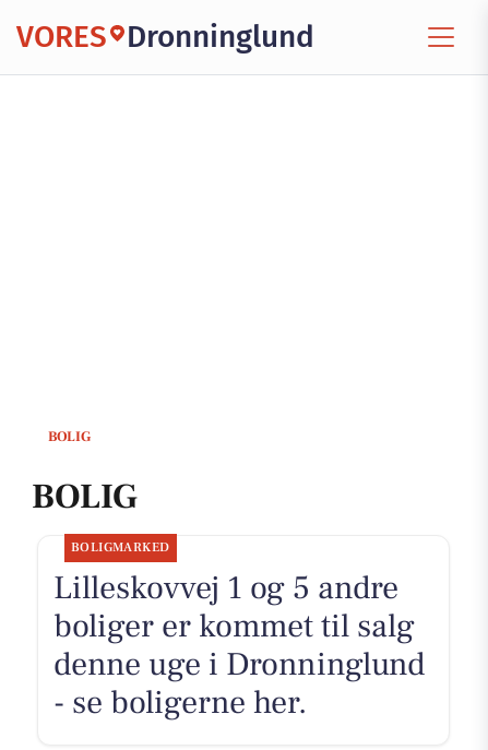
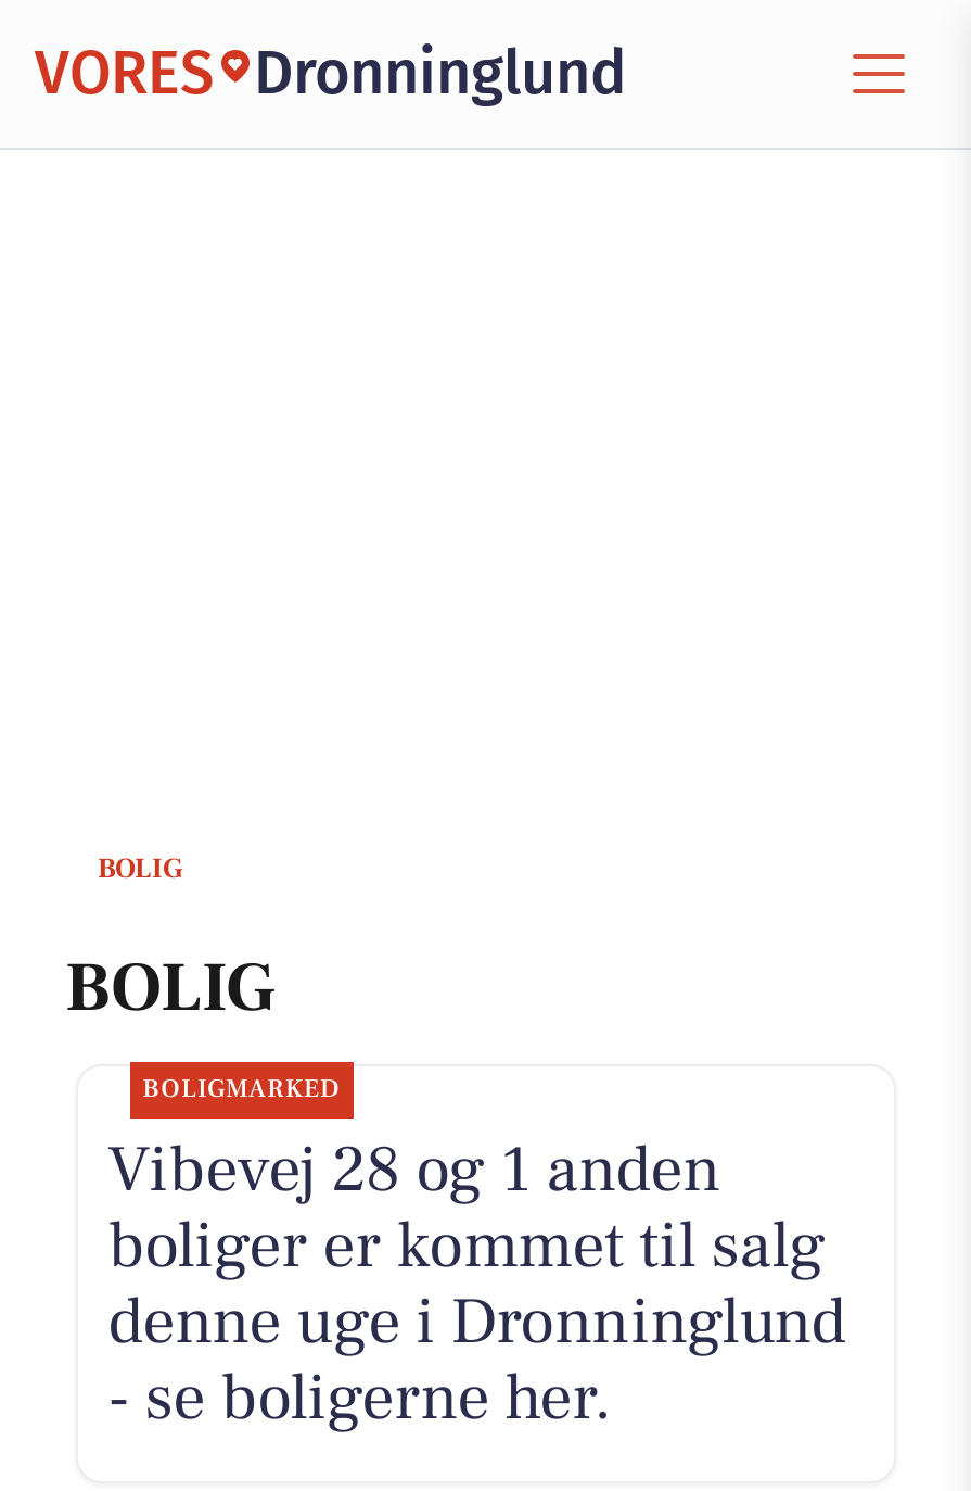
[53,566,398,609] Lilleskovvej 1 og 5 andre -> [108,1126,722,1211] Vibevej 28 og 1 anden

